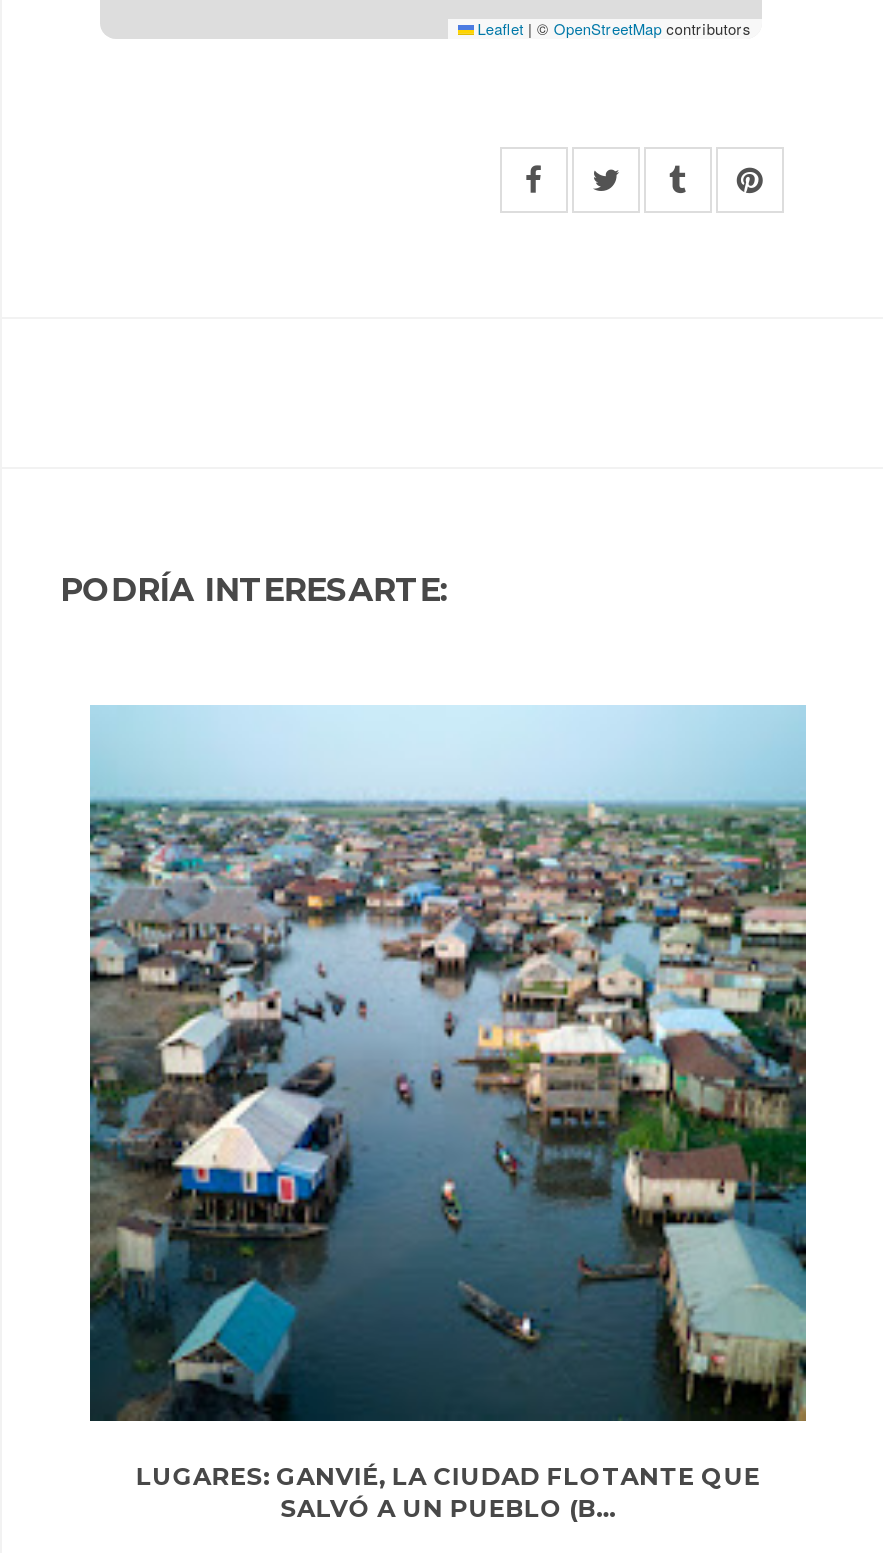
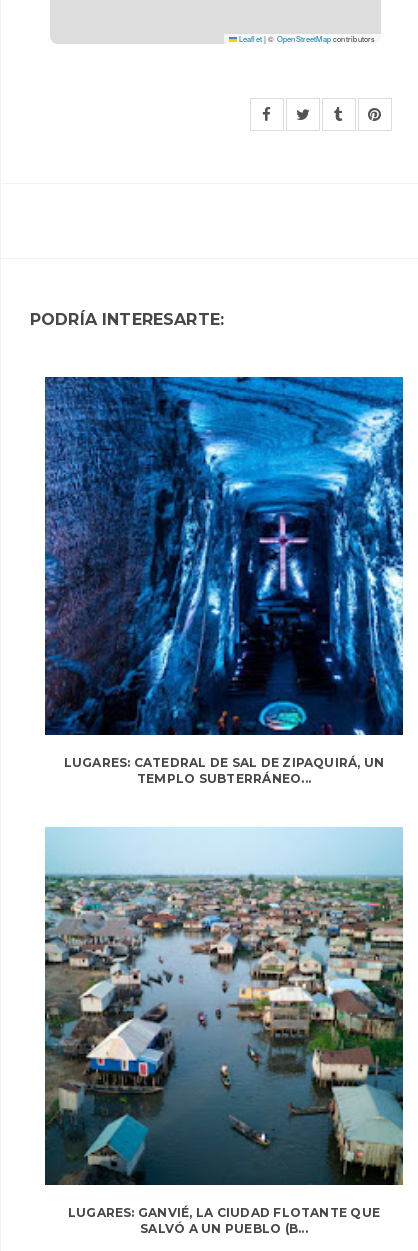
none -> [44,376,404,785] [image] | LUGARES: CATEDRAL DE SAL DE ZIPAQUIRÁ, UN | TEMPLO SUBTERRÁNEO...

